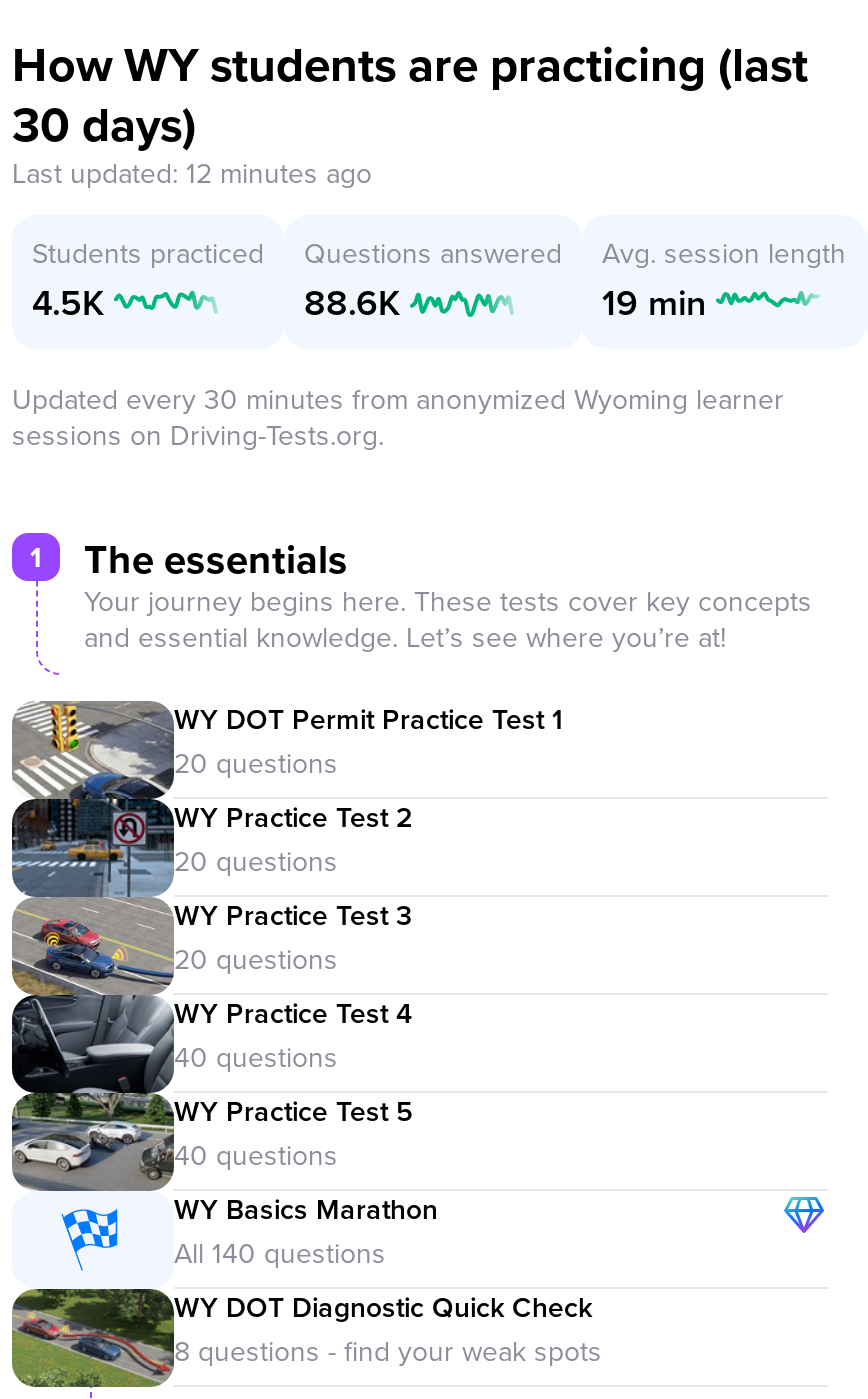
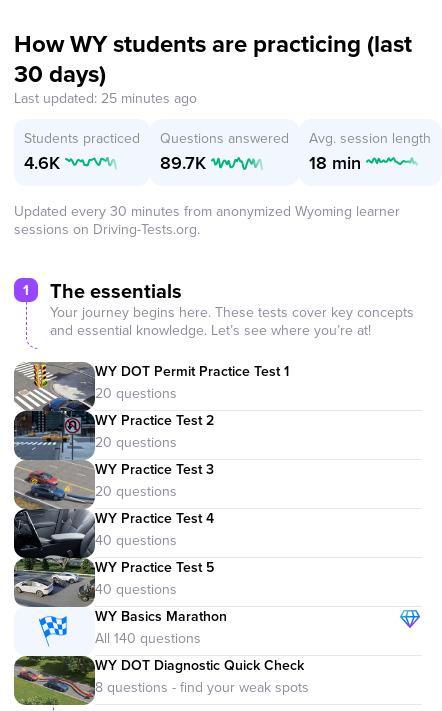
[12,153,372,193] Last updated: 12 minutes ago -> [14,88,197,108] Last updated: 25 minutes ago
[32,277,104,327] 4.5K -> [24,150,60,175] 4.6K
[304,277,400,327] 88.6K -> [160,150,206,175] 89.7K
[602,277,706,327] 19 min -> [309,150,361,175] 18 min

